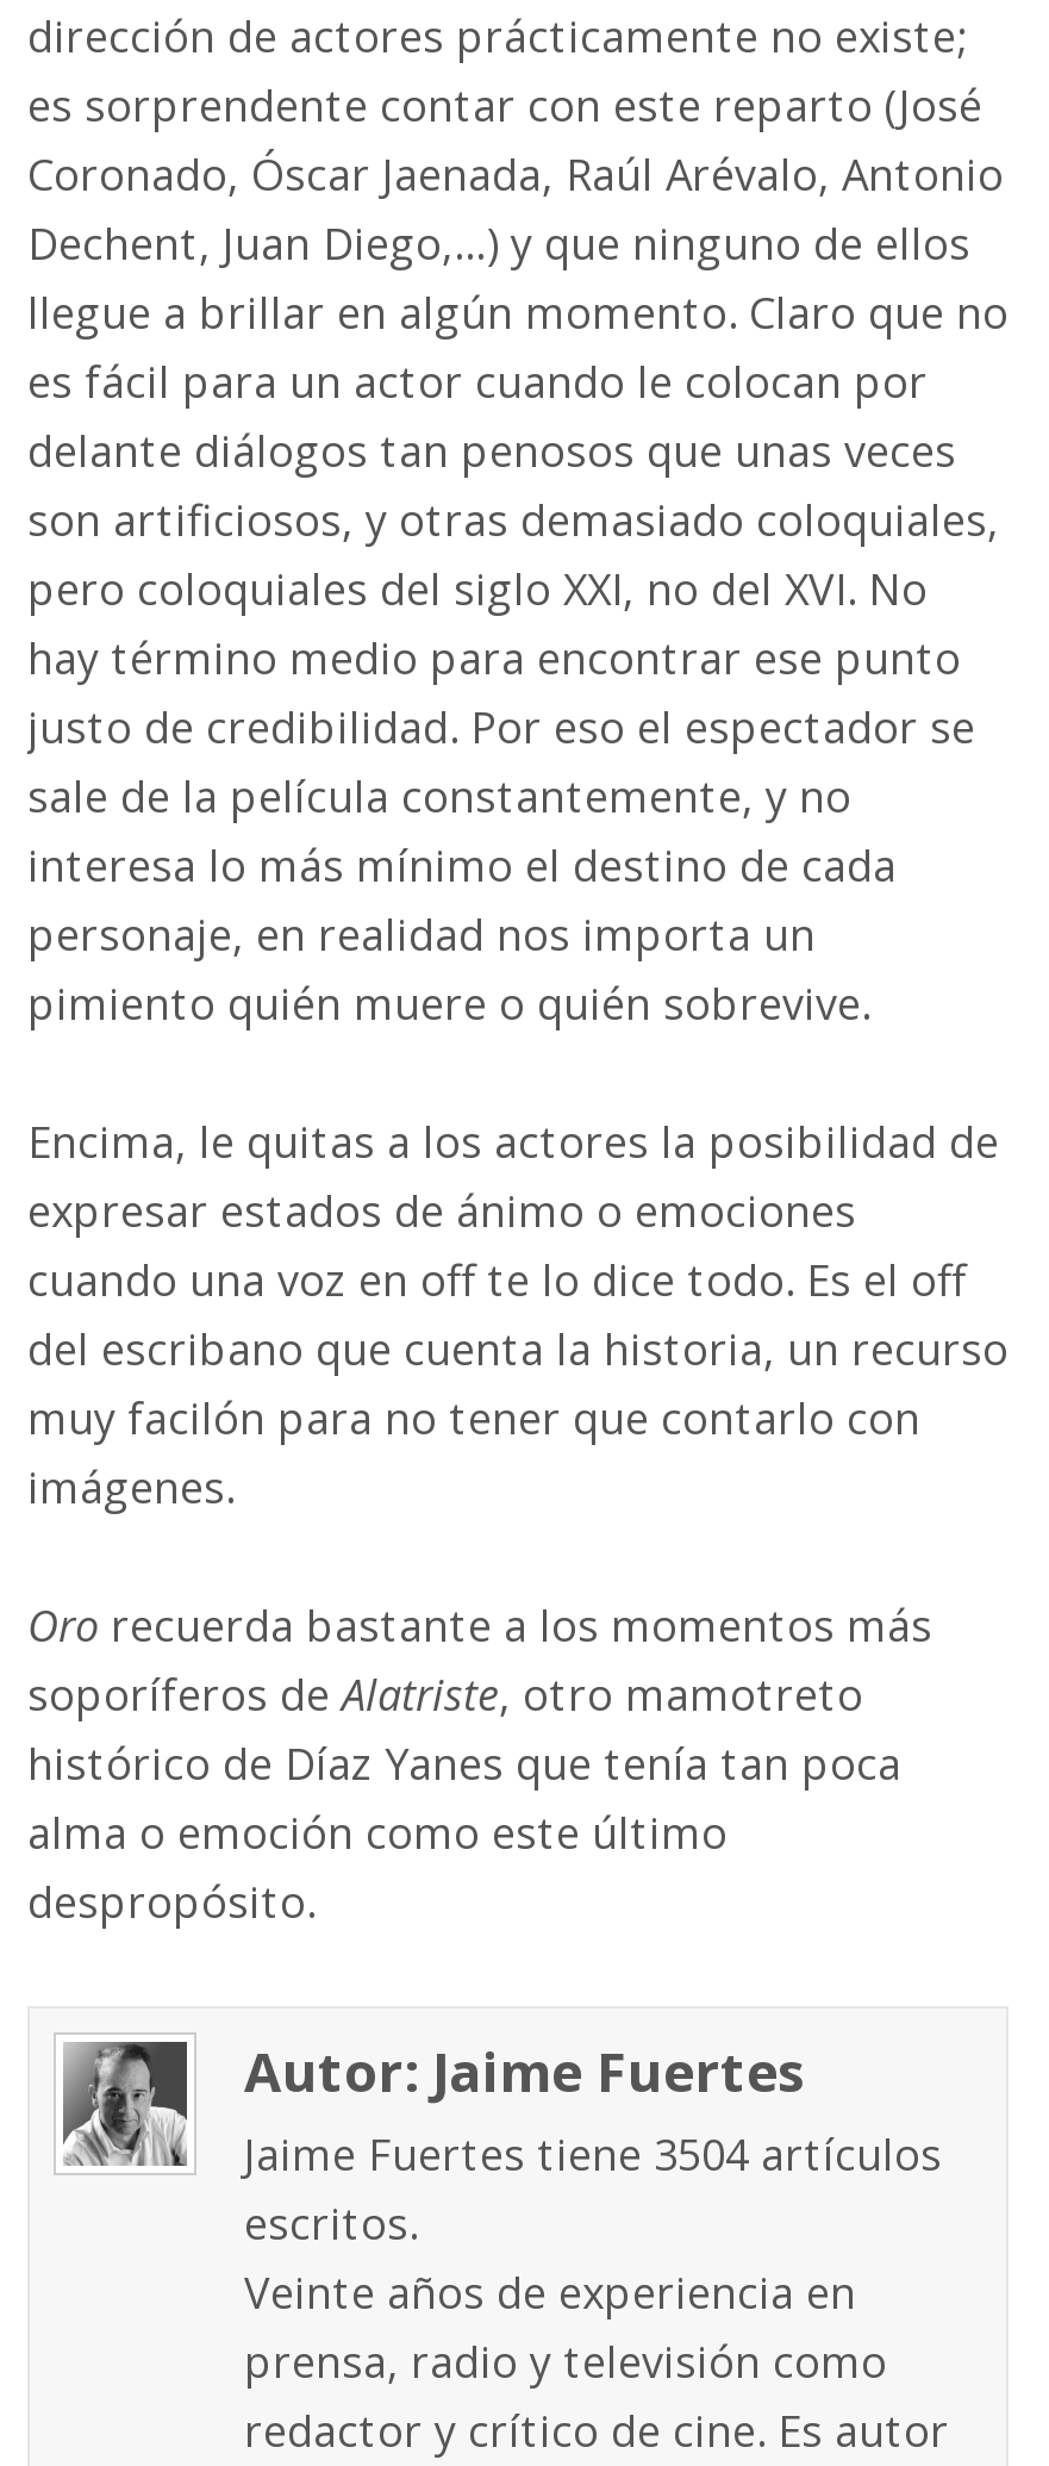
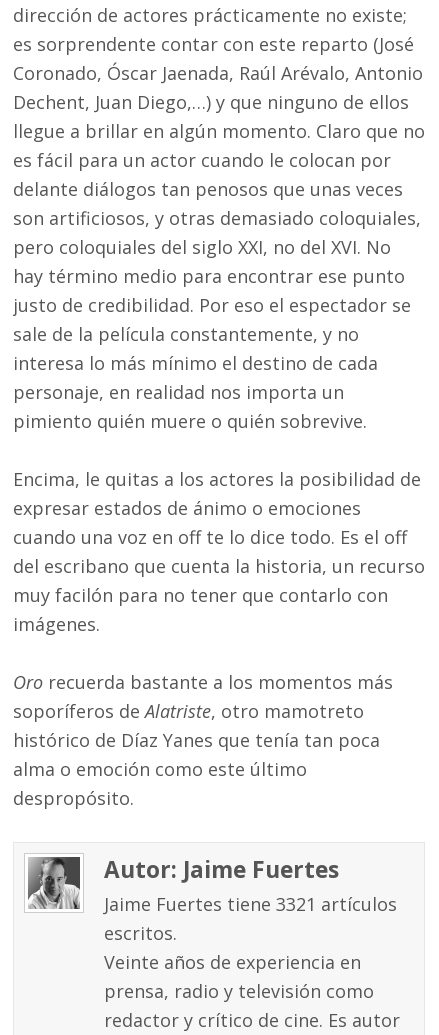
[244,2125,942,2182] Jaime Fuertes tiene 3504 artículos -> [104,892,397,916] Jaime Fuertes tiene 3321 artículos

